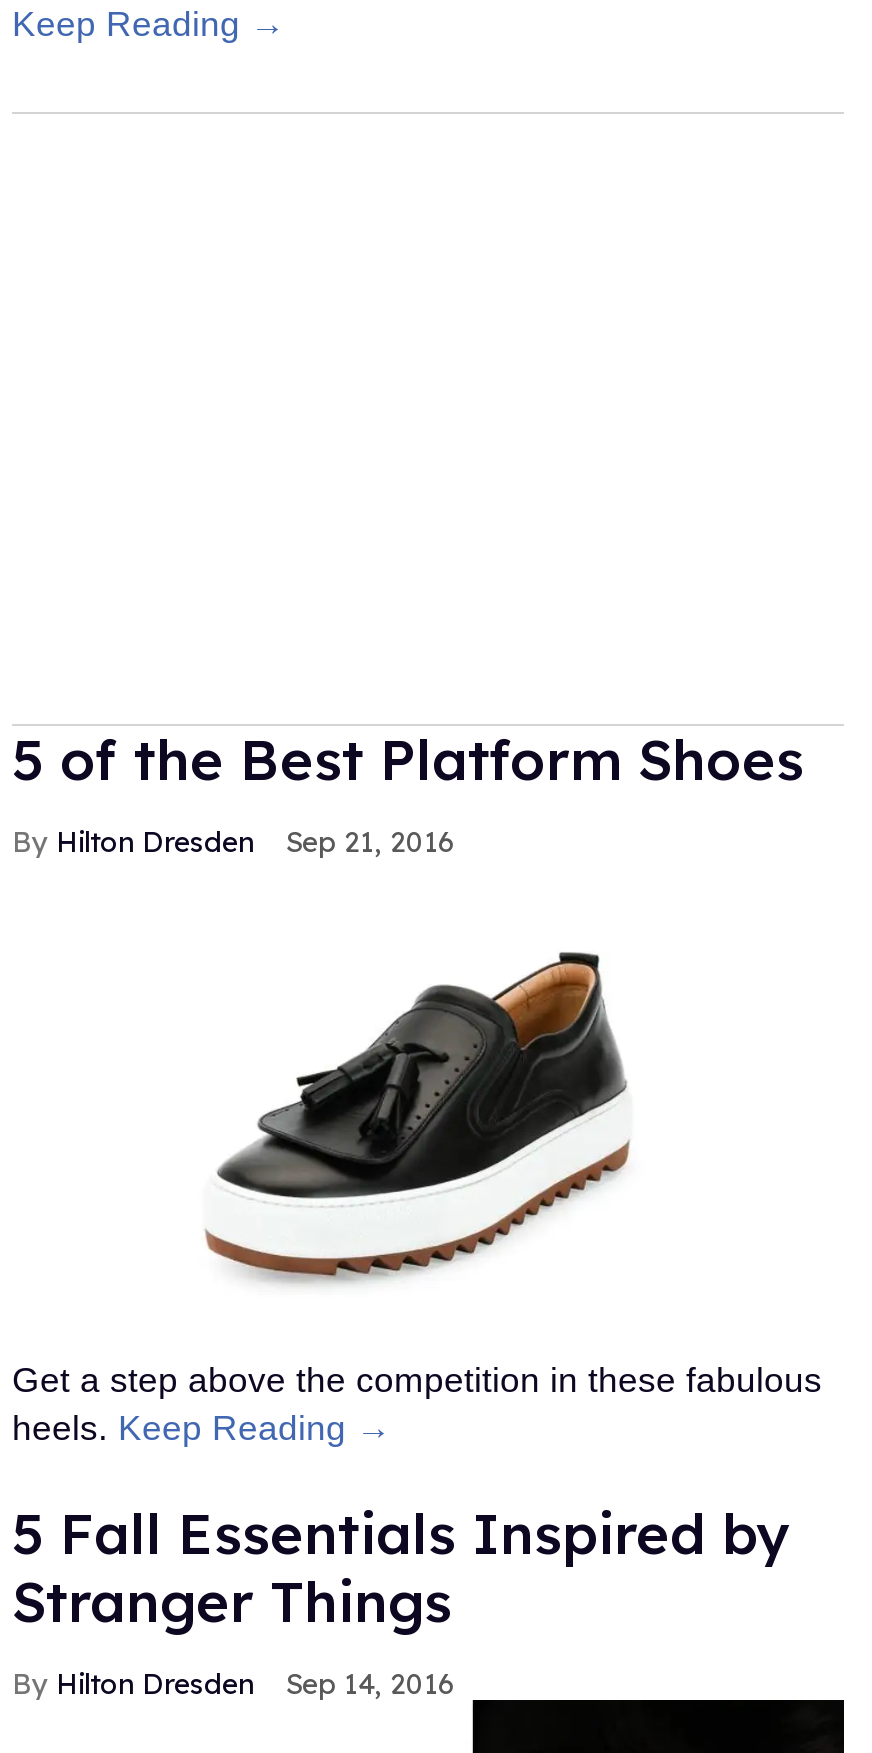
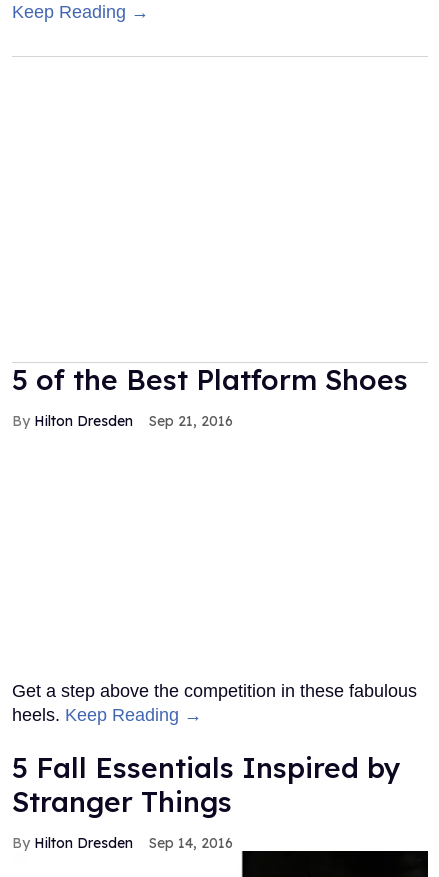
[204,950,630,1284] [image] -> none

